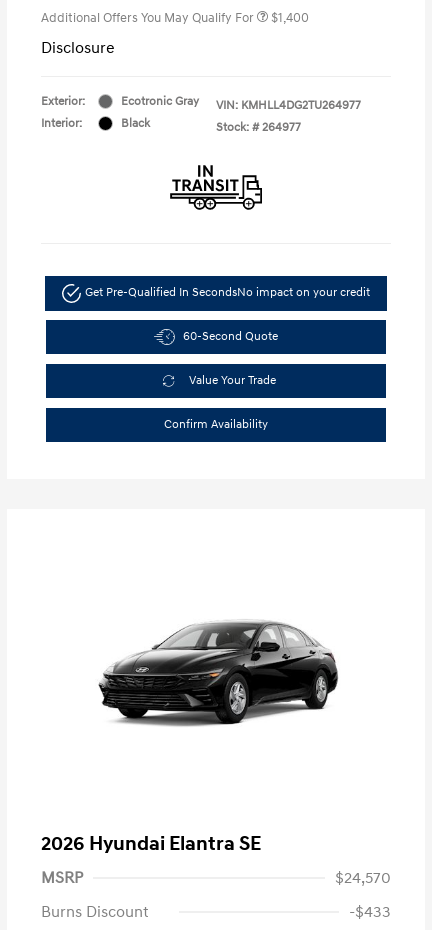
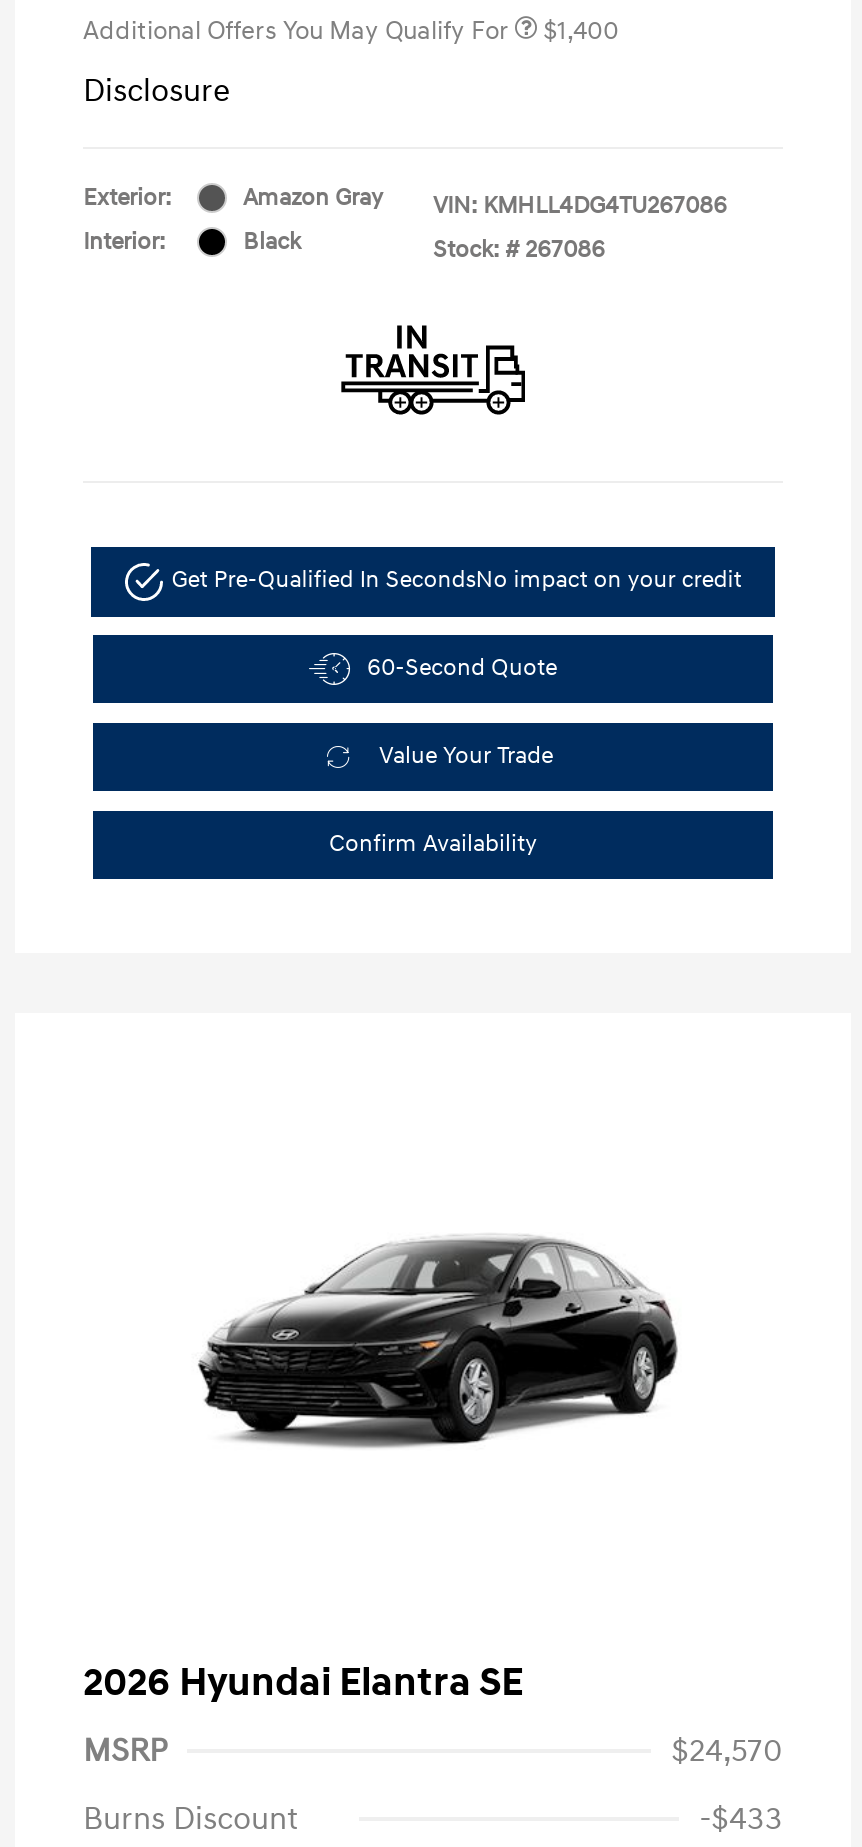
[121,94,199,109] Ecotronic Gray -> [243,182,383,212] Amazon Gray
[216,98,361,113] VIN: KMHLL4DG2TU264977 -> [433,190,727,220] VIN: KMHLL4DG4TU267086
[216,120,301,135] Stock: # 264977 -> [433,234,605,264] Stock: # 267086

